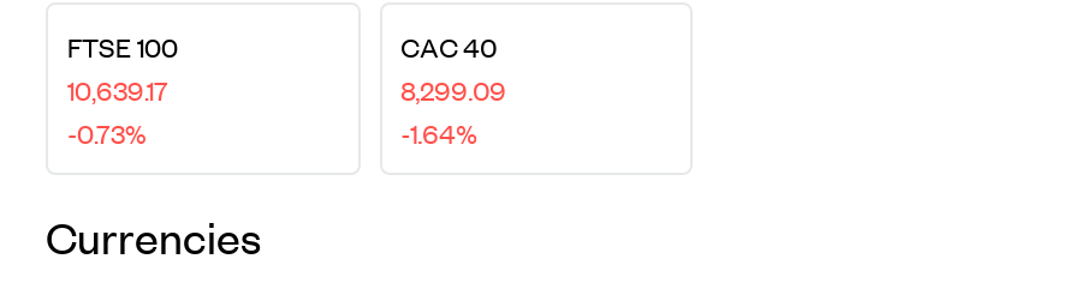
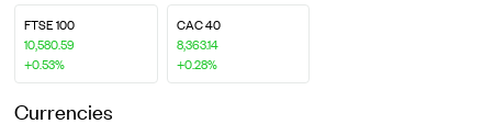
[67,67,168,110] 10,639.17 -> [24,34,75,54] 10,580.59
[401,67,507,110] 8,299.09 -> [176,34,218,54] 8,363.14
[67,110,147,153] -0.73% -> [24,54,65,74] +0.53%
[401,110,478,153] -1.64% -> [176,54,217,74] +0.28%

